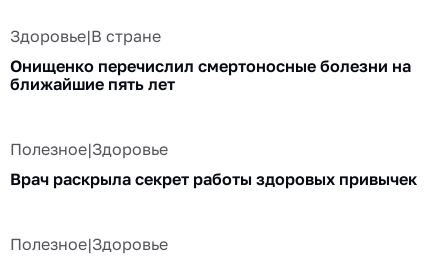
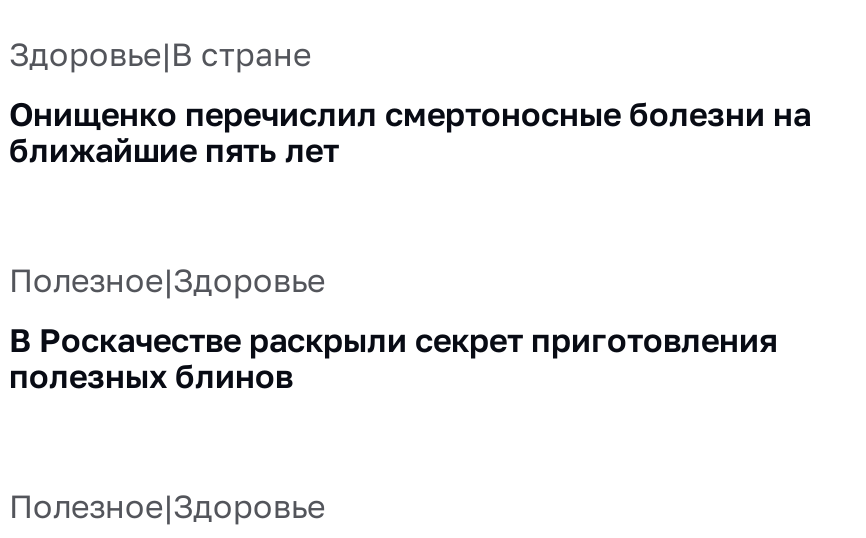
[10,169,417,189] Врач раскрыла секрет работы здоровых привычек -> [9,320,777,396] В Роскачестве раскрыли секрет приготовления | полезных блинов

